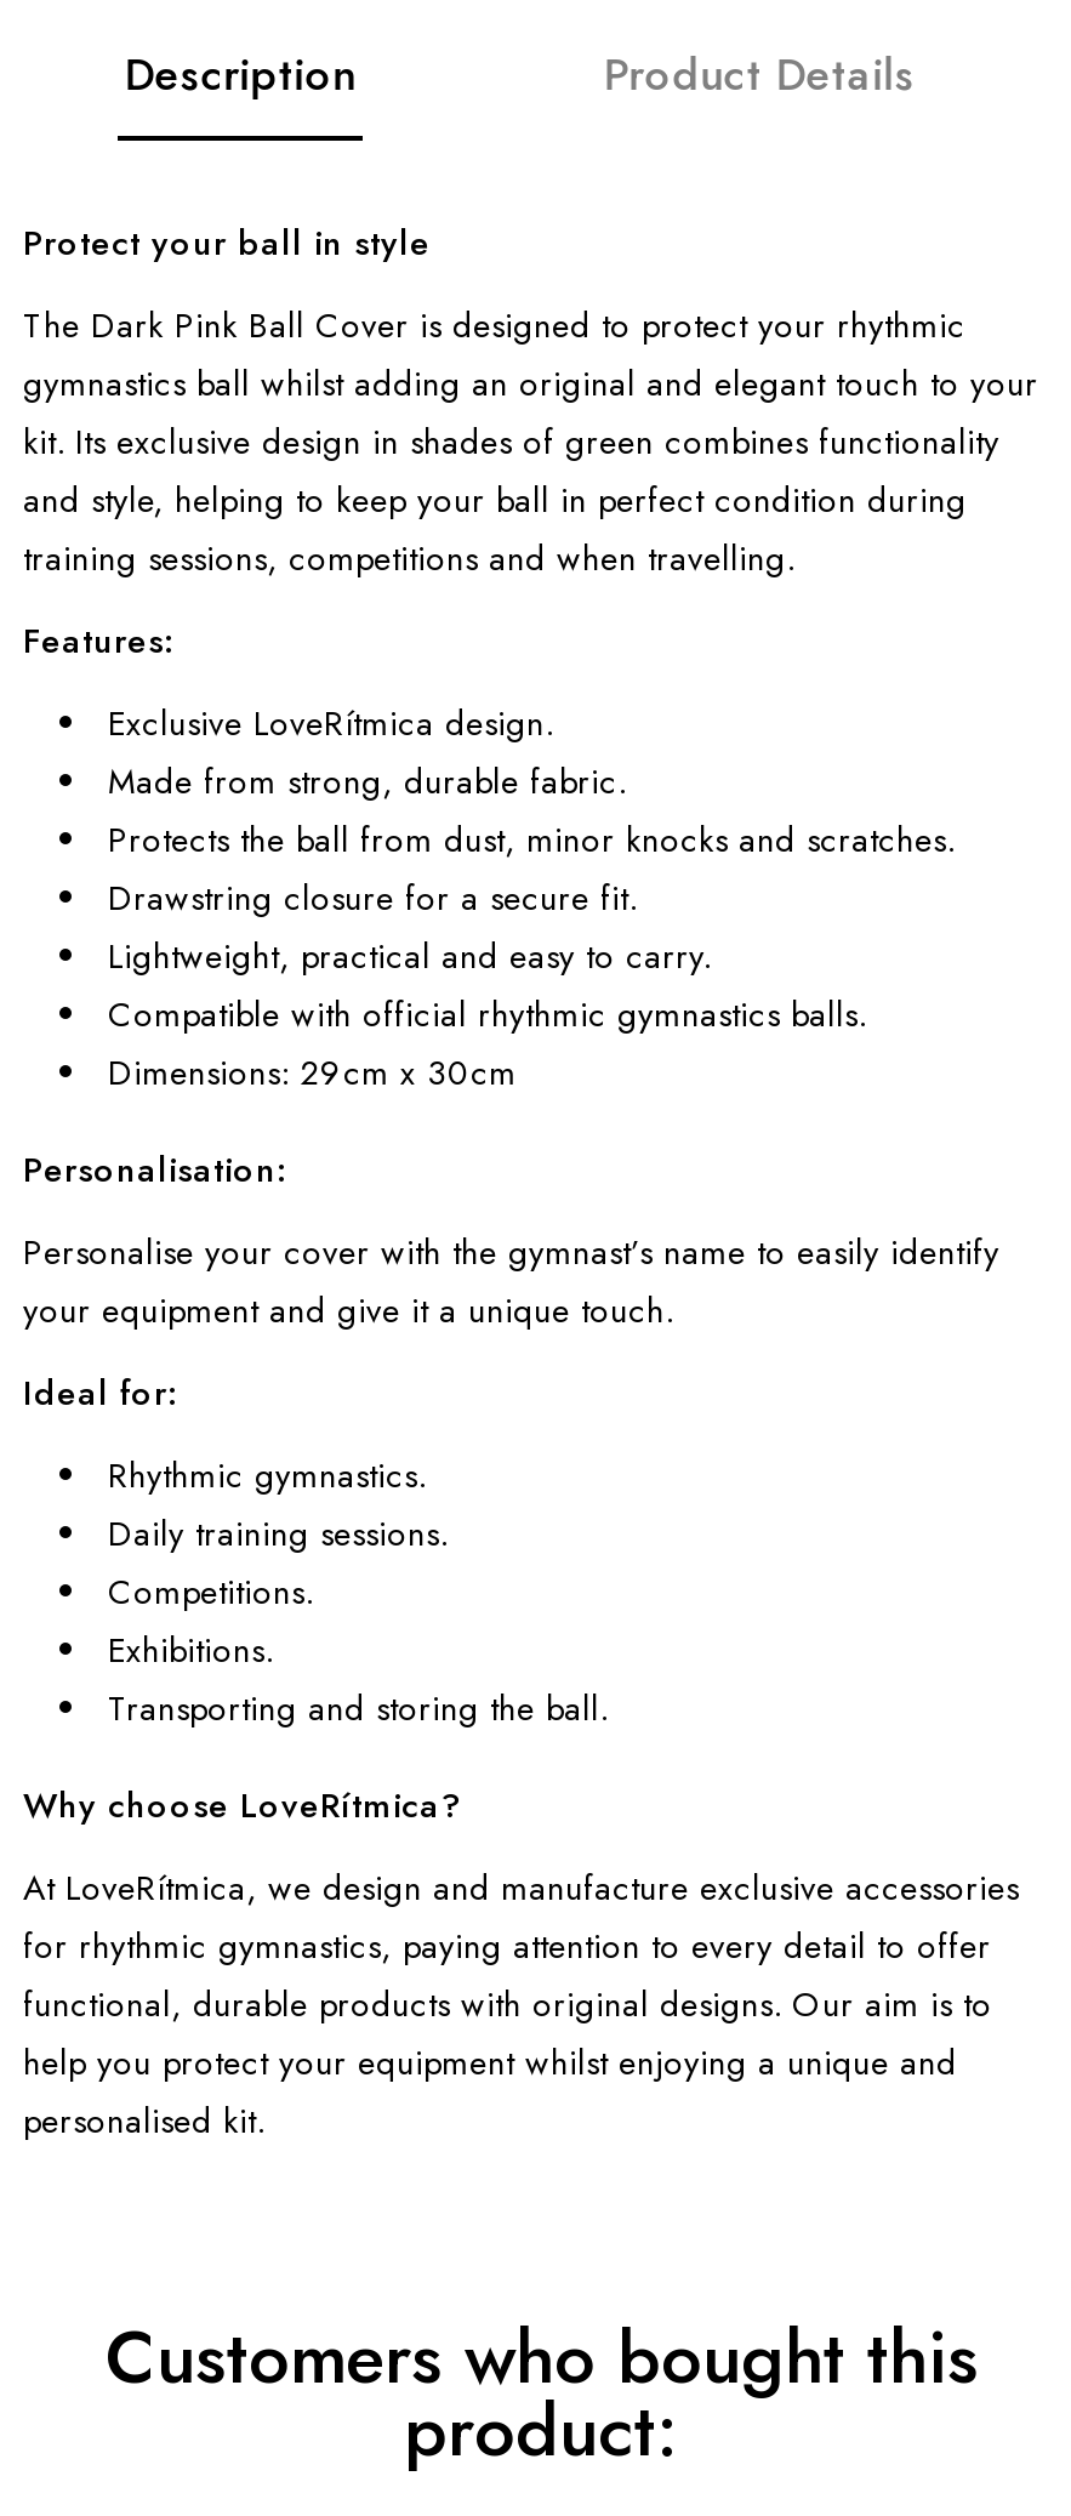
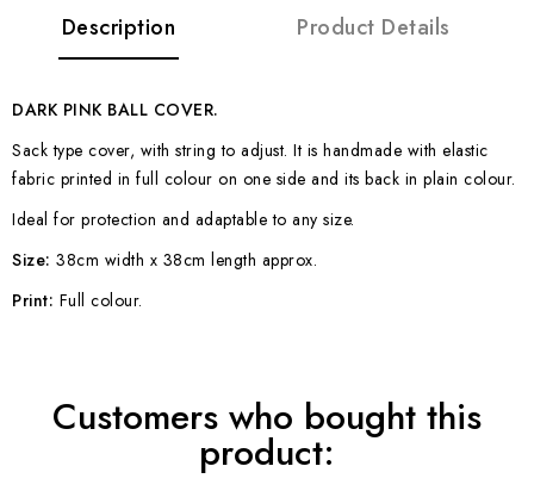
[23,219,1038,2146] Protect your ball in style | The Dark Pink Ball Cover is designed to protect your rhythmic | gymnastics ball whilst adding an original and elegant touch to your | kit. Its exclusive design in shades of green combines functionality | and style, helping to keep your ball in perfect condition during | training sessions, competitions and when travelling. | Features: | Exclusive LoveRítmica design. | Made from strong, durable fabric. | Protects the ball from dust, minor knocks and scratches. | Drawstring closure for a secure fit. | Lightweight, practical and easy to carry. | Compatible with official rhythmic gymnastics balls. | Dimensions: 29cm x 30cm | Personalisation: | Personalise your cover with the gymnast’s name to easily identify | your equipment and give it a unique touch. | Ideal for: | Rhythmic gymnastics. | Daily training sessions. | Competitions. | Exhibitions. | Transporting and storing the ball. | Why choose LoveRítmica? | At LoveRítmica, we design and manufacture exclusive accessories | for rhythmic gymnastics, paying attention to every detail to offer | functional, durable products with original designs. Our aim is to | help you protect your equipment whilst enjoying a unique and | personalised kit. -> [12,98,516,313] DARK PINK BALL COVER. | Sack type cover, with string to adjust. It is handmade with elastic | fabric printed in full colour on one side and its back in plain colour. | Ideal for protection and adaptable to any size. | Size: 38cm width x 38cm length approx. | Print: Full colour.

